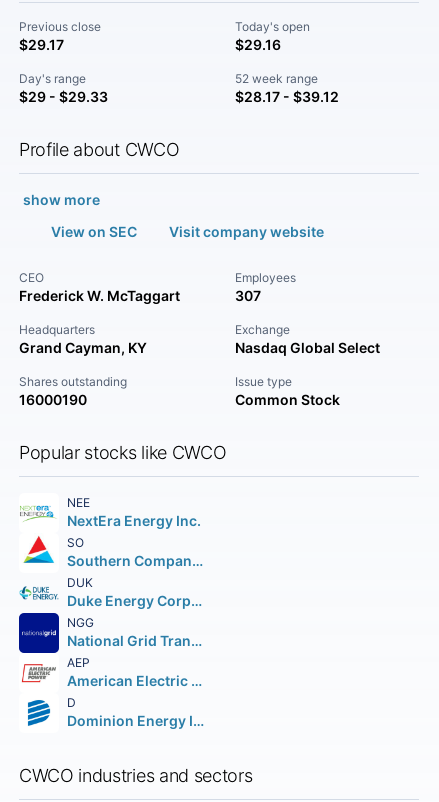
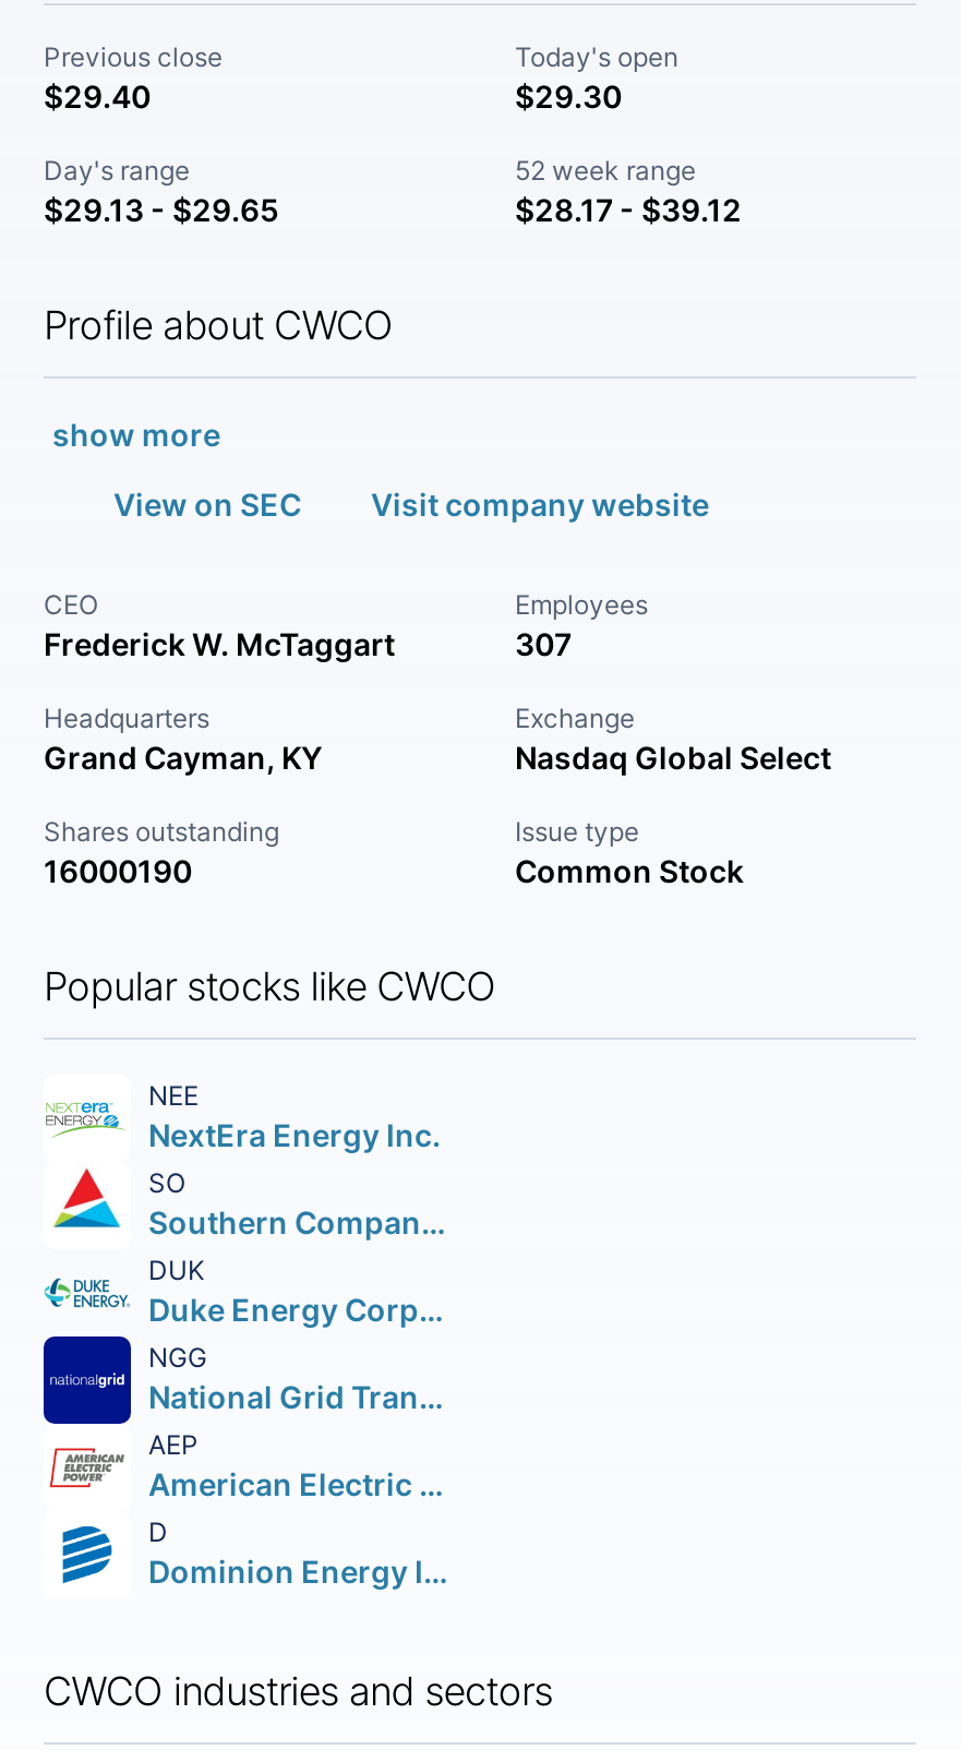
[19,36,64,53] $29.17 -> [44,77,151,115] $29.40
[235,36,281,53] $29.16 -> [515,77,622,115] $29.30
[19,88,108,105] $29 - $29.33 -> [44,191,279,228] $29.13 - $29.65

